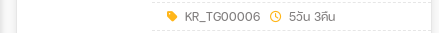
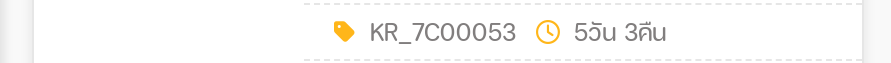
[185,8,335,25] KR_TG00006 5วัน 3คืน -> [370,15,666,49] KR_7C00053 5วัน 3คืน

